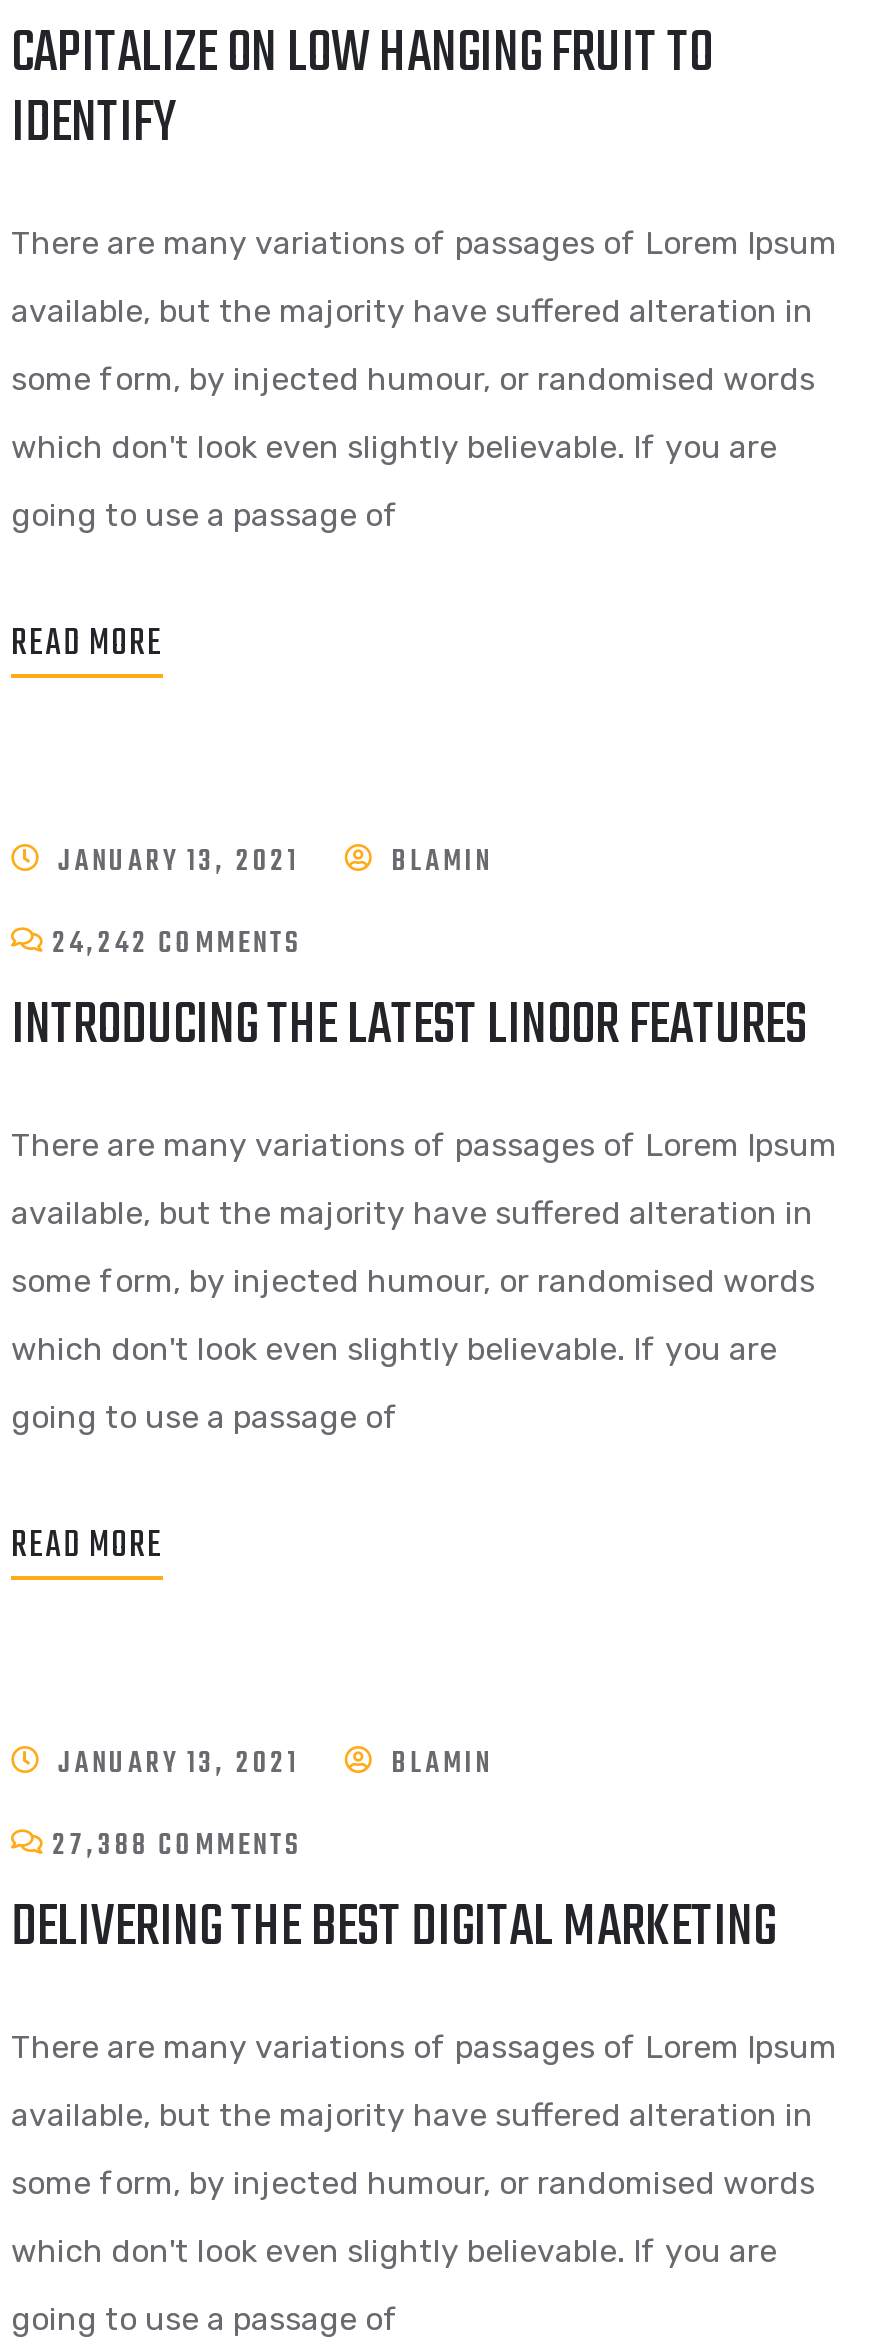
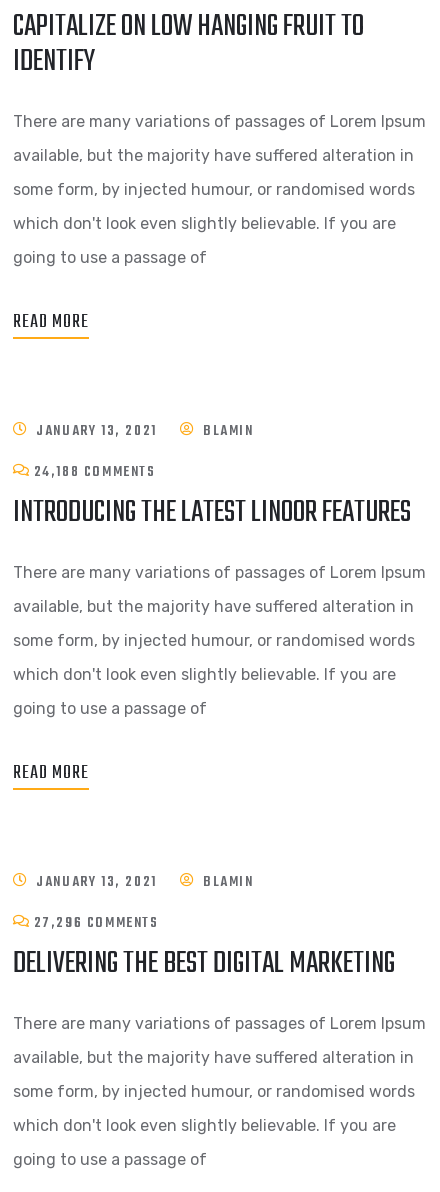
[52,922,302,968] 24,242 COMMENTS -> [34,461,156,484] 24,188 COMMENTS
[52,1824,302,1870] 27,388 COMMENTS -> [34,912,159,935] 27,296 COMMENTS

